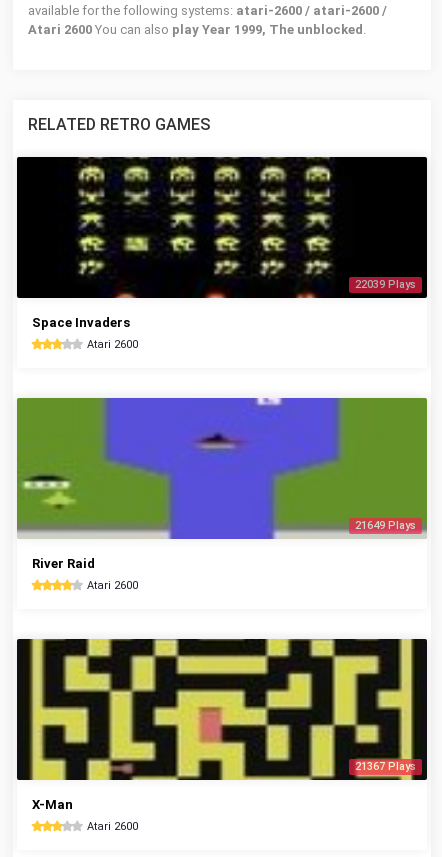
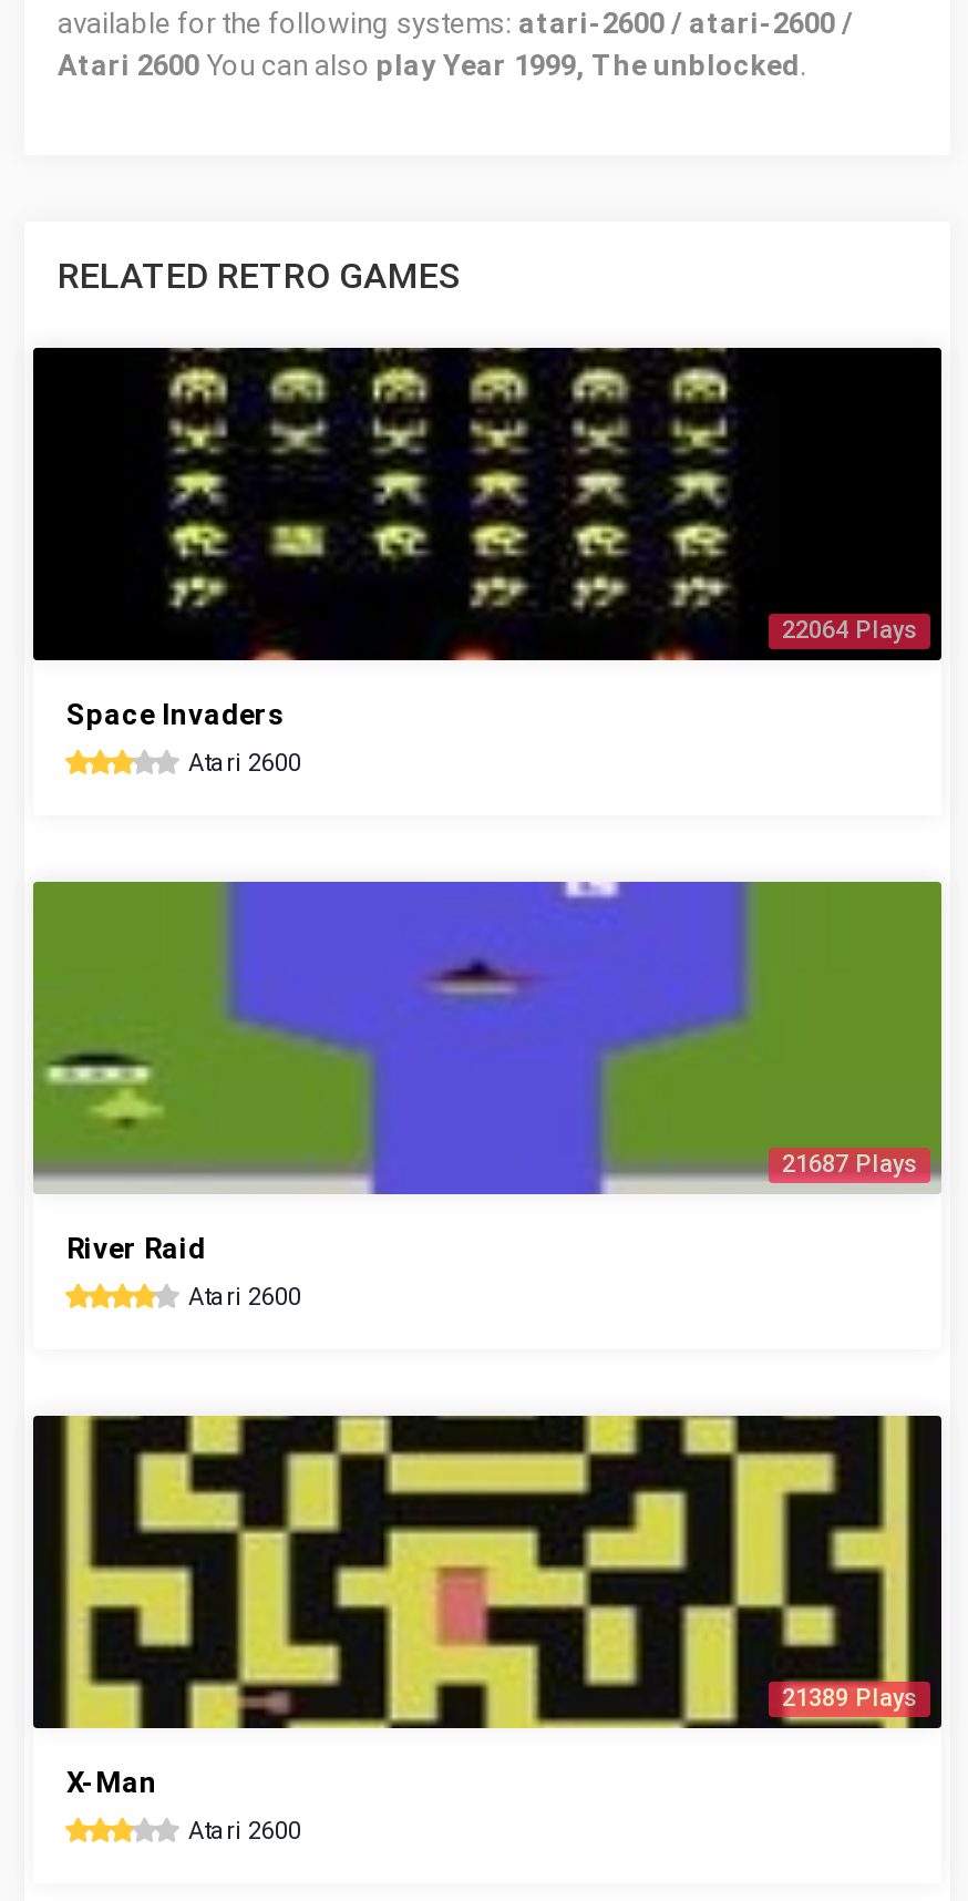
[355,278,416,291] 22039 Plays -> [782,616,917,645] 22064 Plays
[355,519,416,532] 21649 Plays -> [782,1150,917,1179] 21687 Plays
[355,760,416,773] 21367 Plays -> [782,1684,917,1713] 21389 Plays

